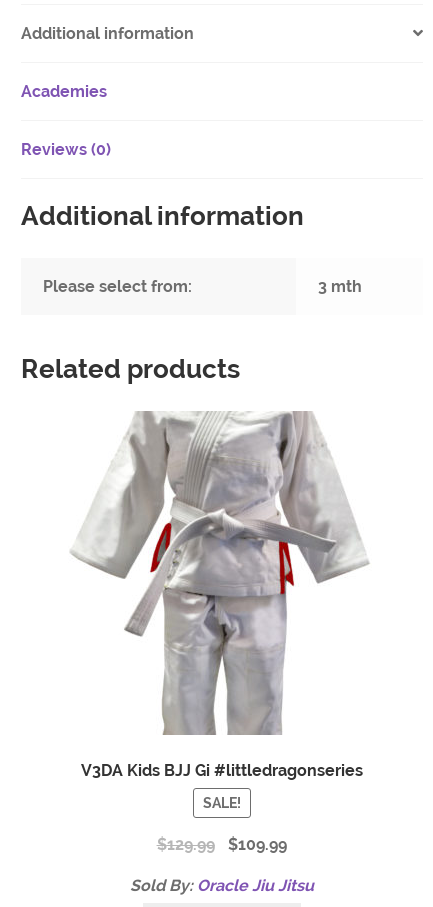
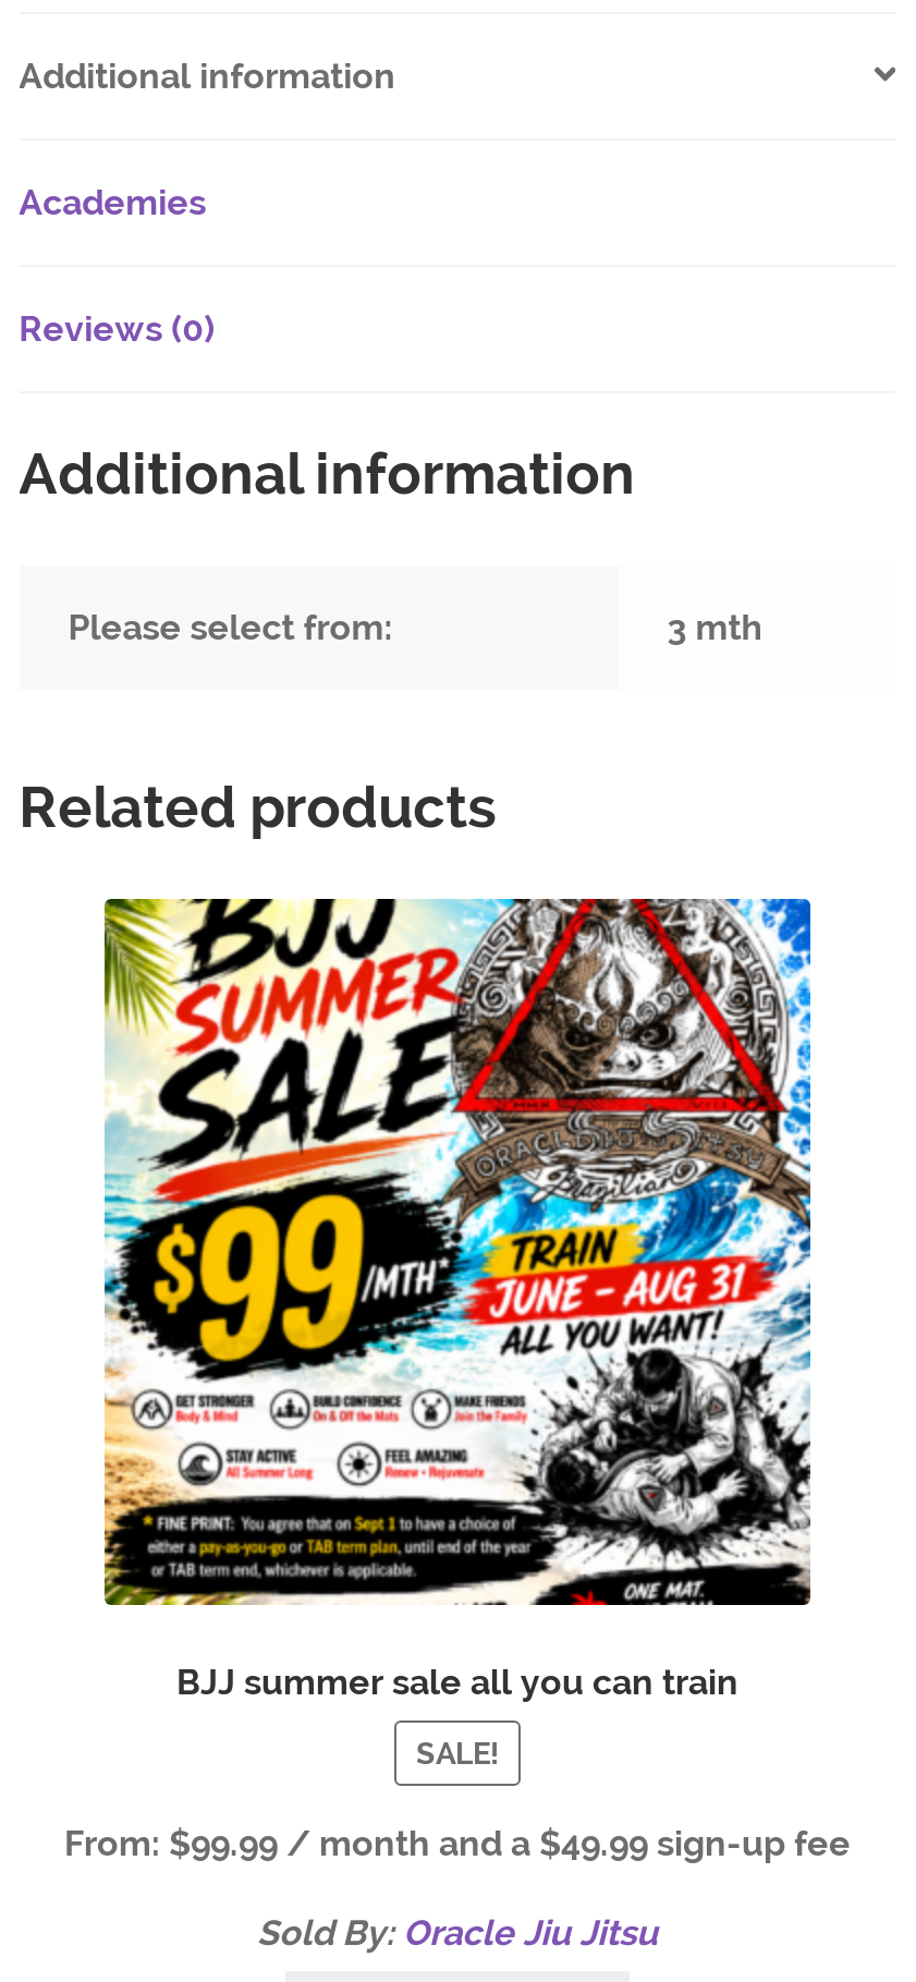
[60,410,384,779] [image] | V3DA Kids BJJ Gi #littledragonseries -> [102,897,813,1702] [image] | BJJ summer sale all you can train
[157,835,287,854] $129.99 | $109.99 -> [64,1822,851,1864] From: $99.99 / month and a $49.99 sign-up fee

